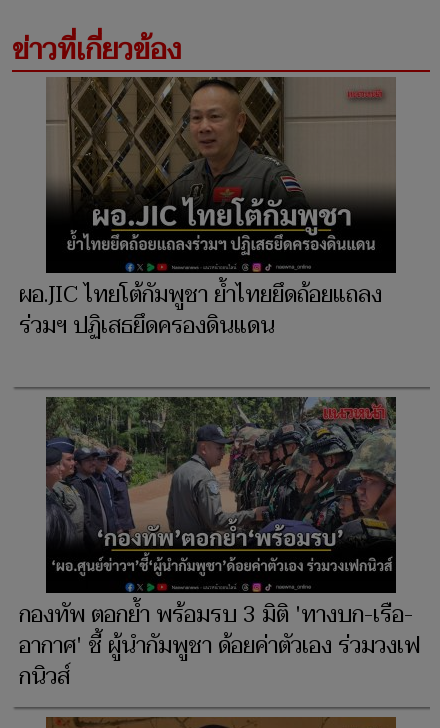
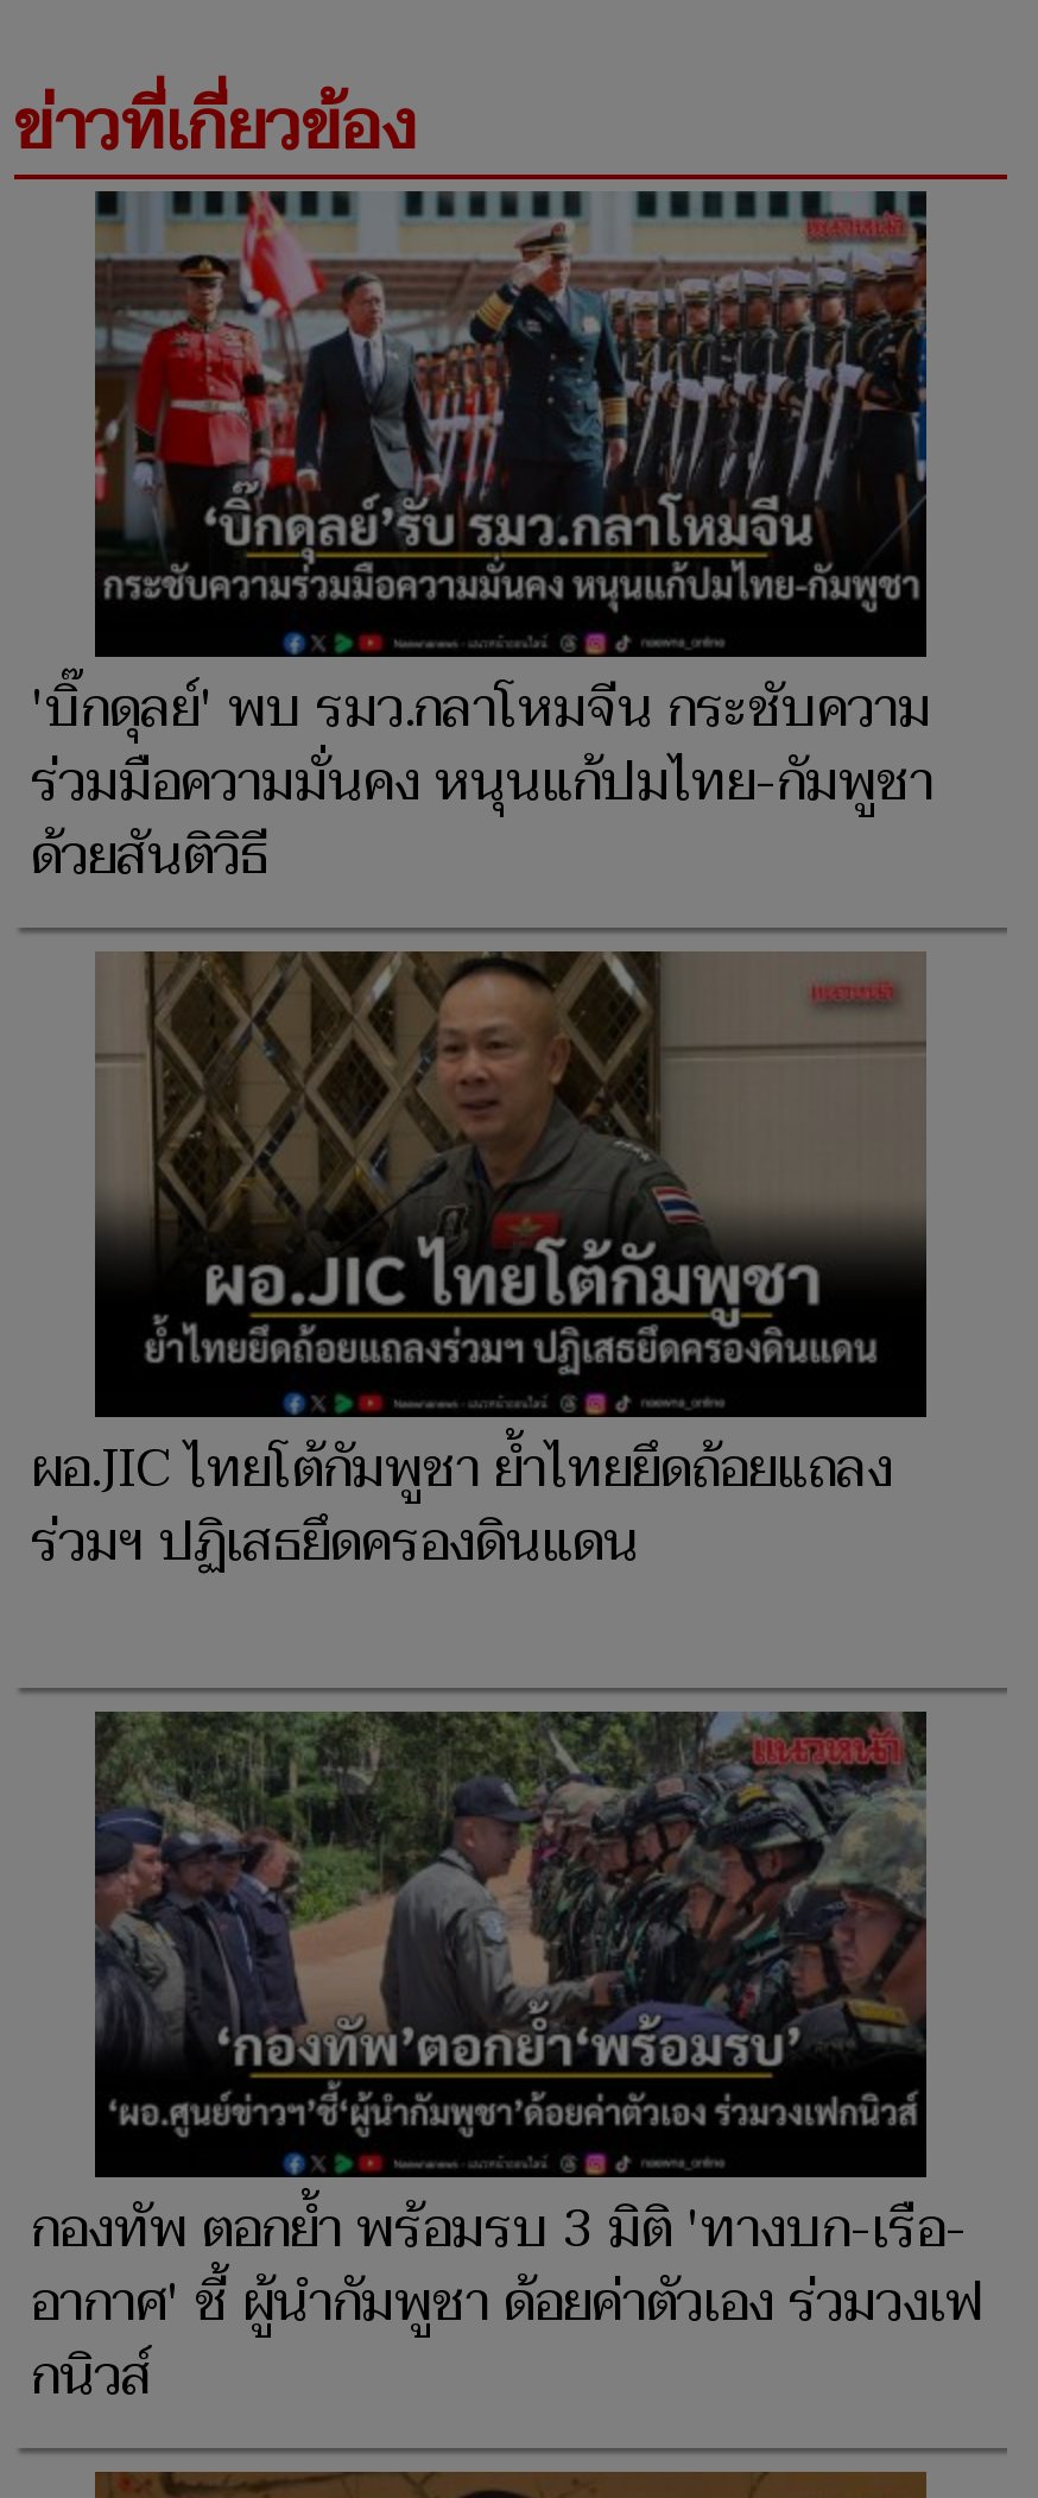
none -> [31,189,933,902] [image] | 'บิ๊กดุลย์' พบ รมว.กลาโหมจีน กระชับความ | ร่วมมือความมั่นคง หนุนแก้ปมไทย-กัมพูชา | ด้วยสันติวิธี

